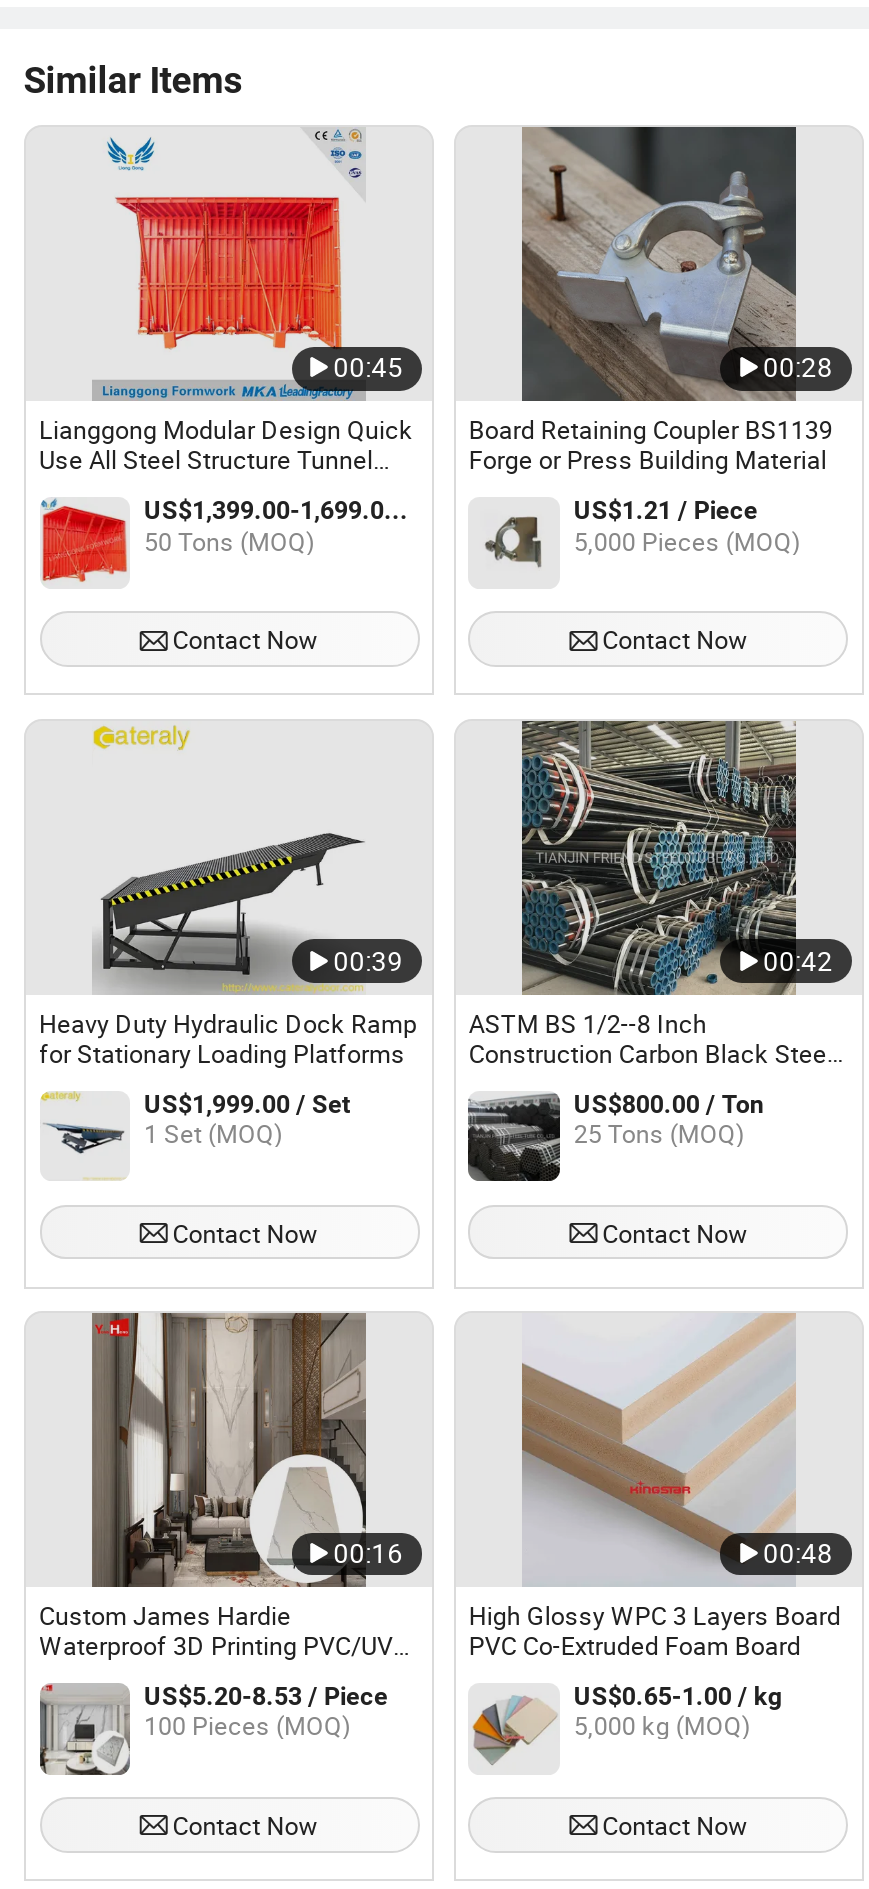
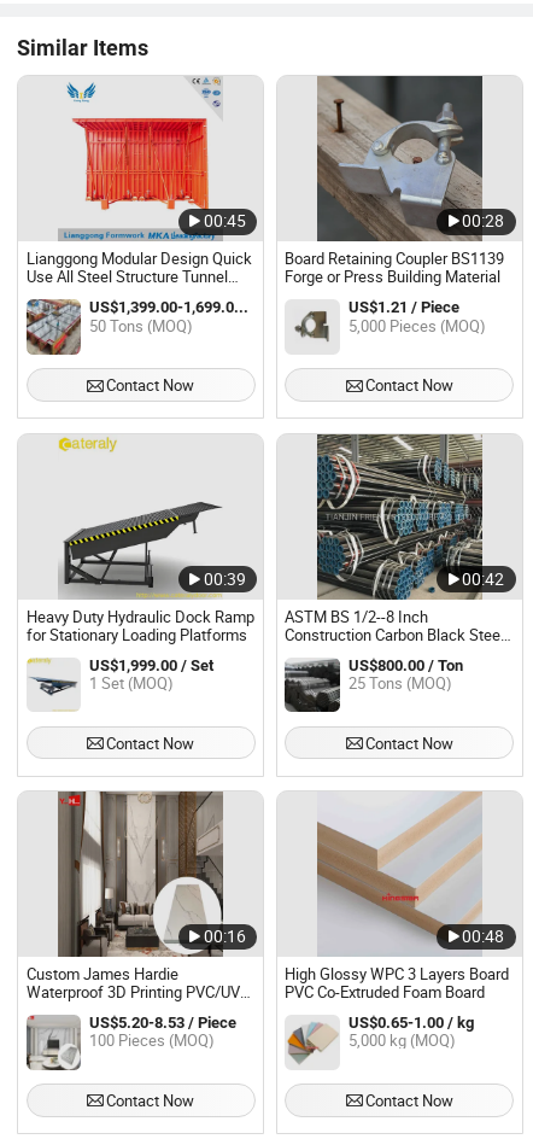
[40,513,130,589] [image] -> [25,309,82,356] [image]

